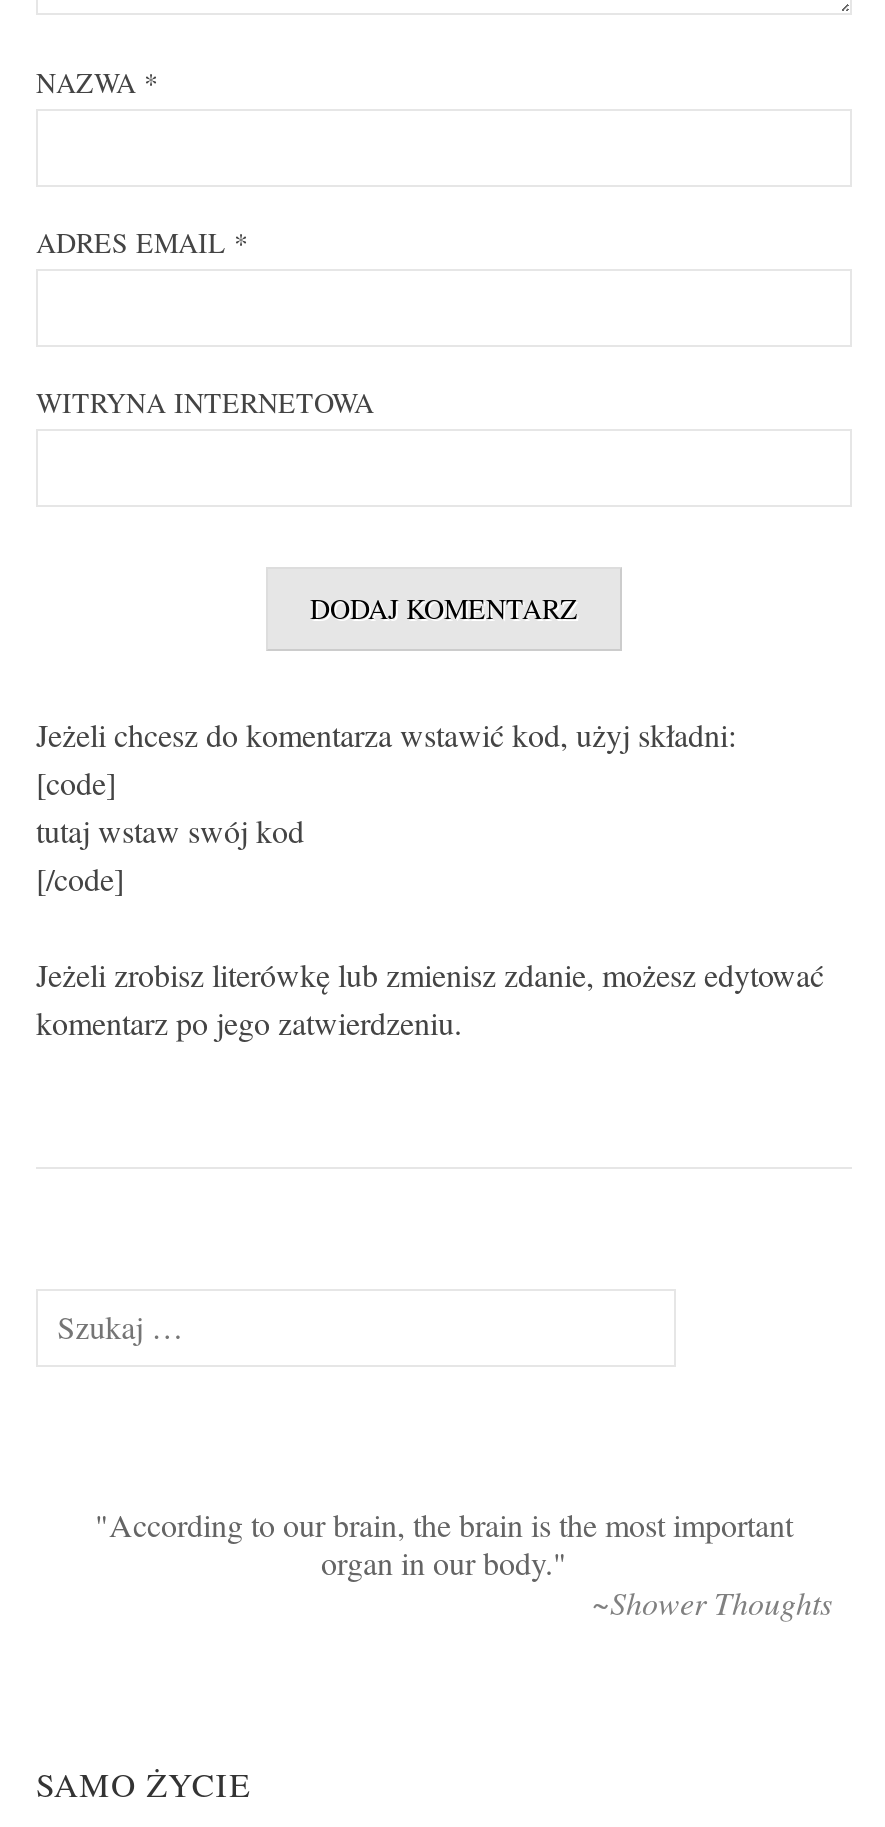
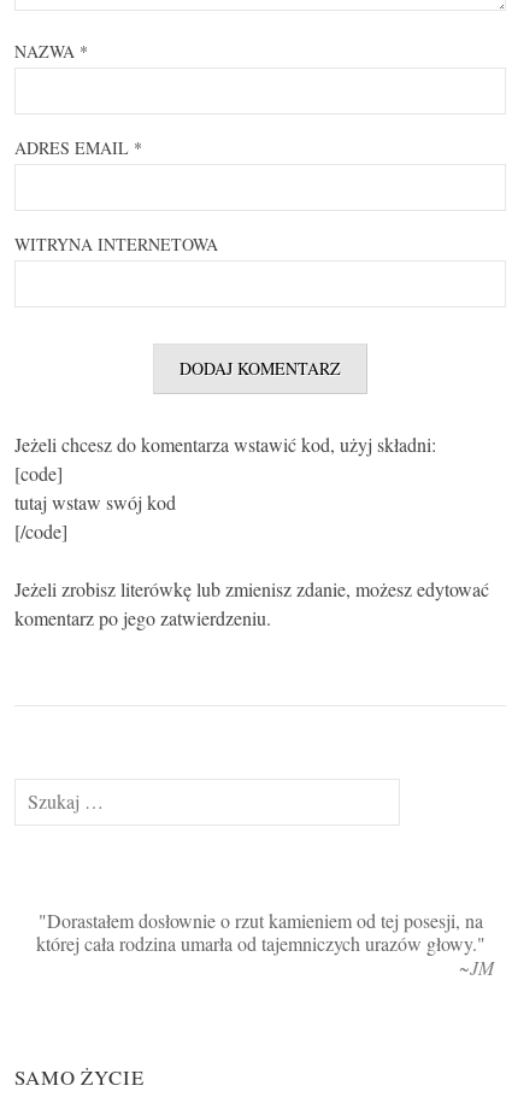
[109,1503,832,1623] According to our brain, the brain is the most important | organ in our body. | ~Shower Thoughts -> [36,907,494,980] Dorastałem dosłownie o rzut kamieniem od tej posesji, na | której cała rodzina umarła od tajemniczych urazów głowy. | ~JM

